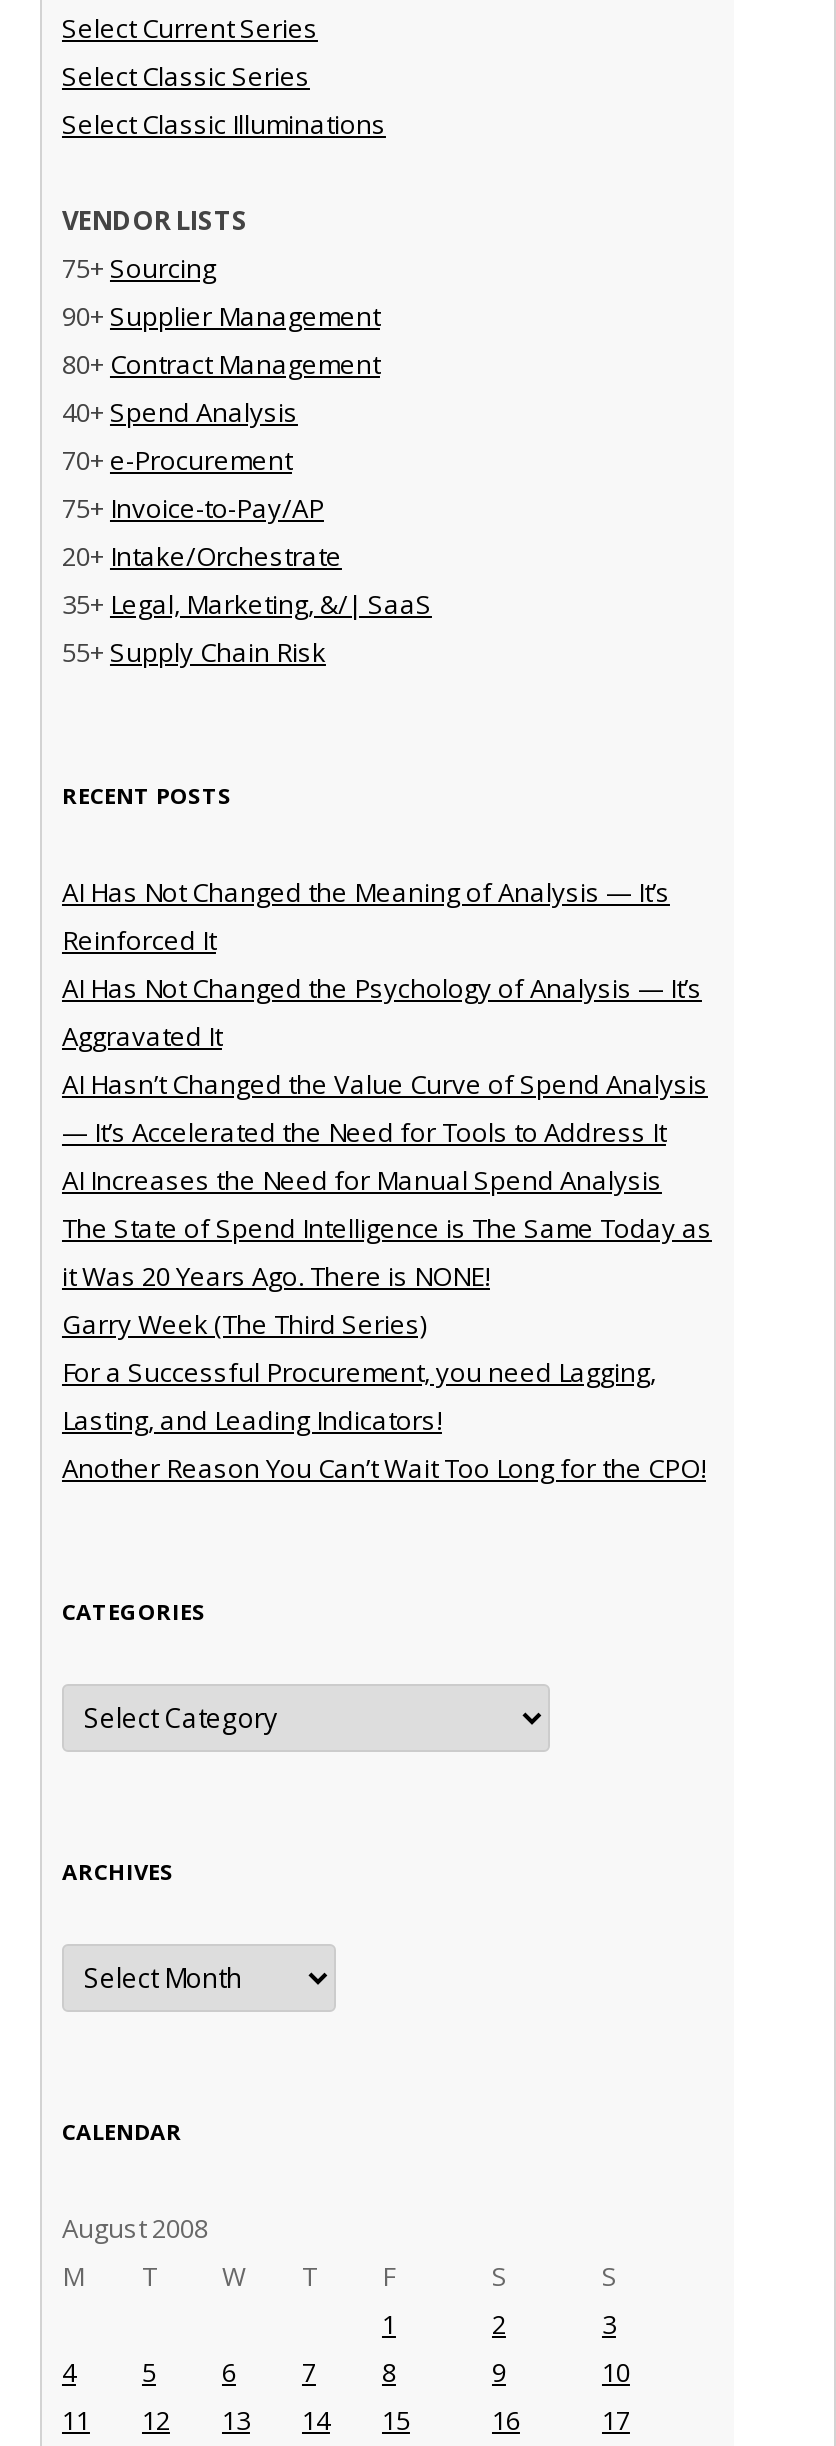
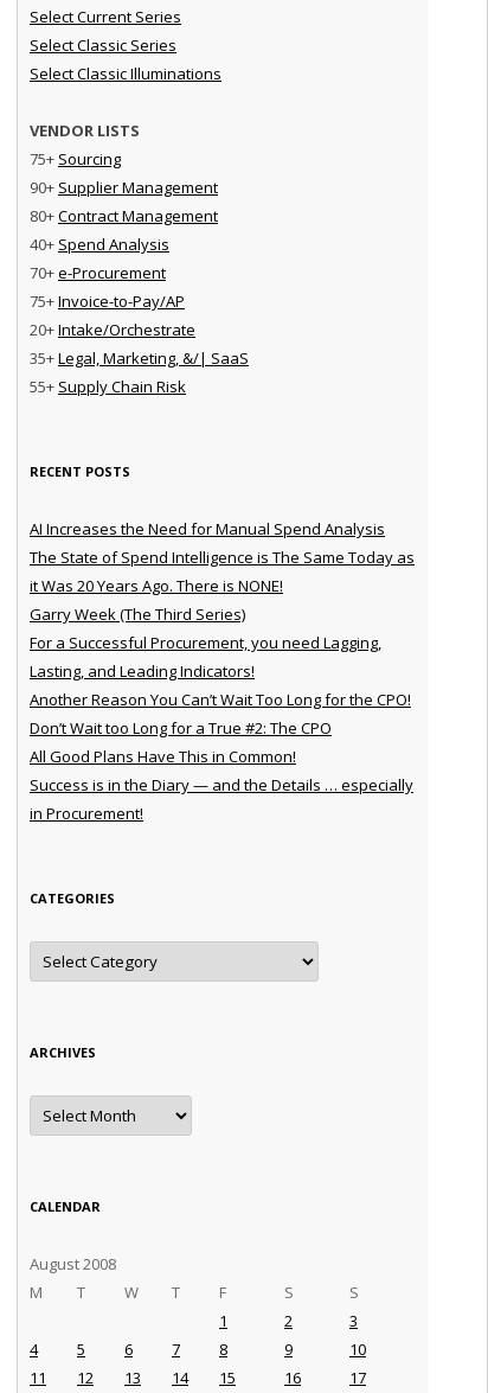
[62,873,708,1149] AI Has Not Changed the Meaning of Analysis — It’s | Reinforced It | AI Has Not Changed the Psychology of Analysis — It’s | Aggravated It | AI Hasn’t Changed the Value Curve of Spend Analysis | — It’s Accelerated the Need for Tools to Address It -> none
moved [62,1161,712,1485] -> [30,518,415,710]: AI Increases the Need for Manual Spend Analysis | The State of Spend Intelligence is The Same Today as | it Was 20 Years Ago. There is NONE! | Garry Week (The Third Series) | For a Successful Procurement, you need Lagging, | Lasting, and Leading Indicators! | Another Reason You Can’t Wait Too Long for the CPO!
none -> [30,717,413,824] Don’t Wait too Long for a True #2: The CPO | All Good Plans Have This in Common! | Success is in the Diary — and the Details … especially | in Procurement!

